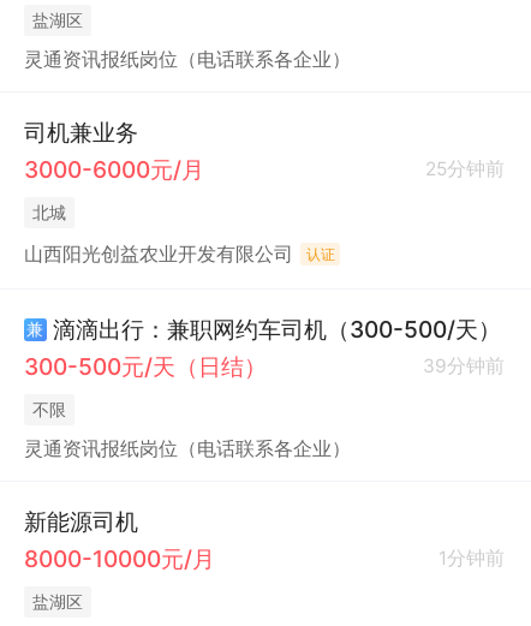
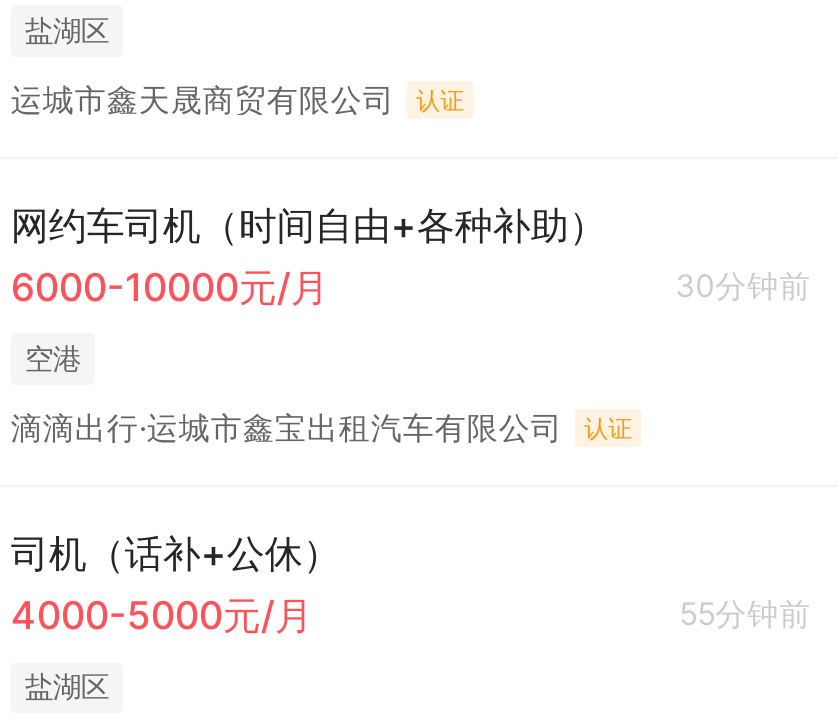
[24,48,505,265] 灵通资讯报纸岗位（电话联系各企业） | 司机兼业务 | 3000-6000元/月 | 25分钟前 | 北城 | 山西阳光创益农业开发有限公司 -> [11,81,395,119] 运城市鑫天晟商贸有限公司
[24,315,505,381] 兼 滴滴出行：兼职网约车司机（300-500/天） | 300-500元/天（日结） | 39分钟前 -> [11,201,811,311] 网约车司机（时间自由+各种补助） | 6000-10000元/月 | 30分钟前
[32,399,66,420] 不限 -> [25,341,81,375] 空港
[24,437,351,460] 灵通资讯报纸岗位（电话联系各企业） -> [11,409,632,447] 滴滴出行·运城市鑫宝出租汽车有限公司 | 认证
[24,507,505,573] 新能源司机 | 8000-10000元/月 | 1分钟前 -> [11,529,811,639] 司机（话补+公休） | 4000-5000元/月 | 55分钟前

